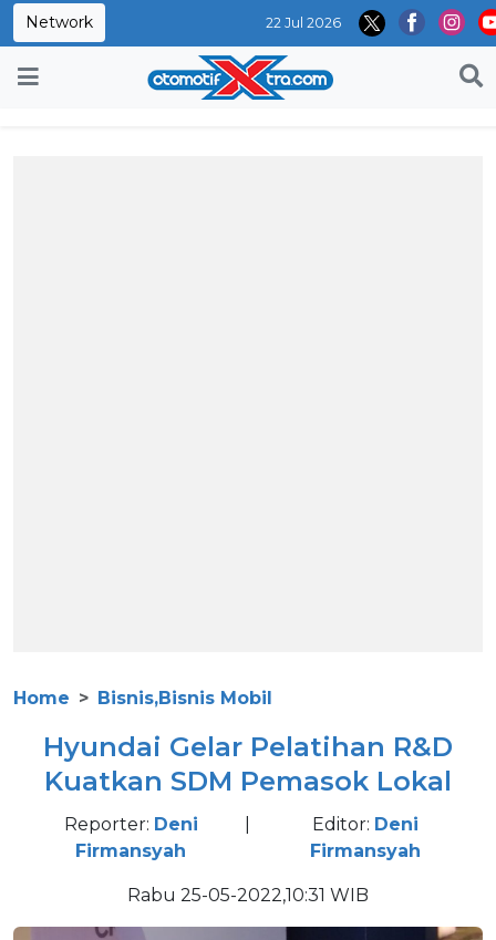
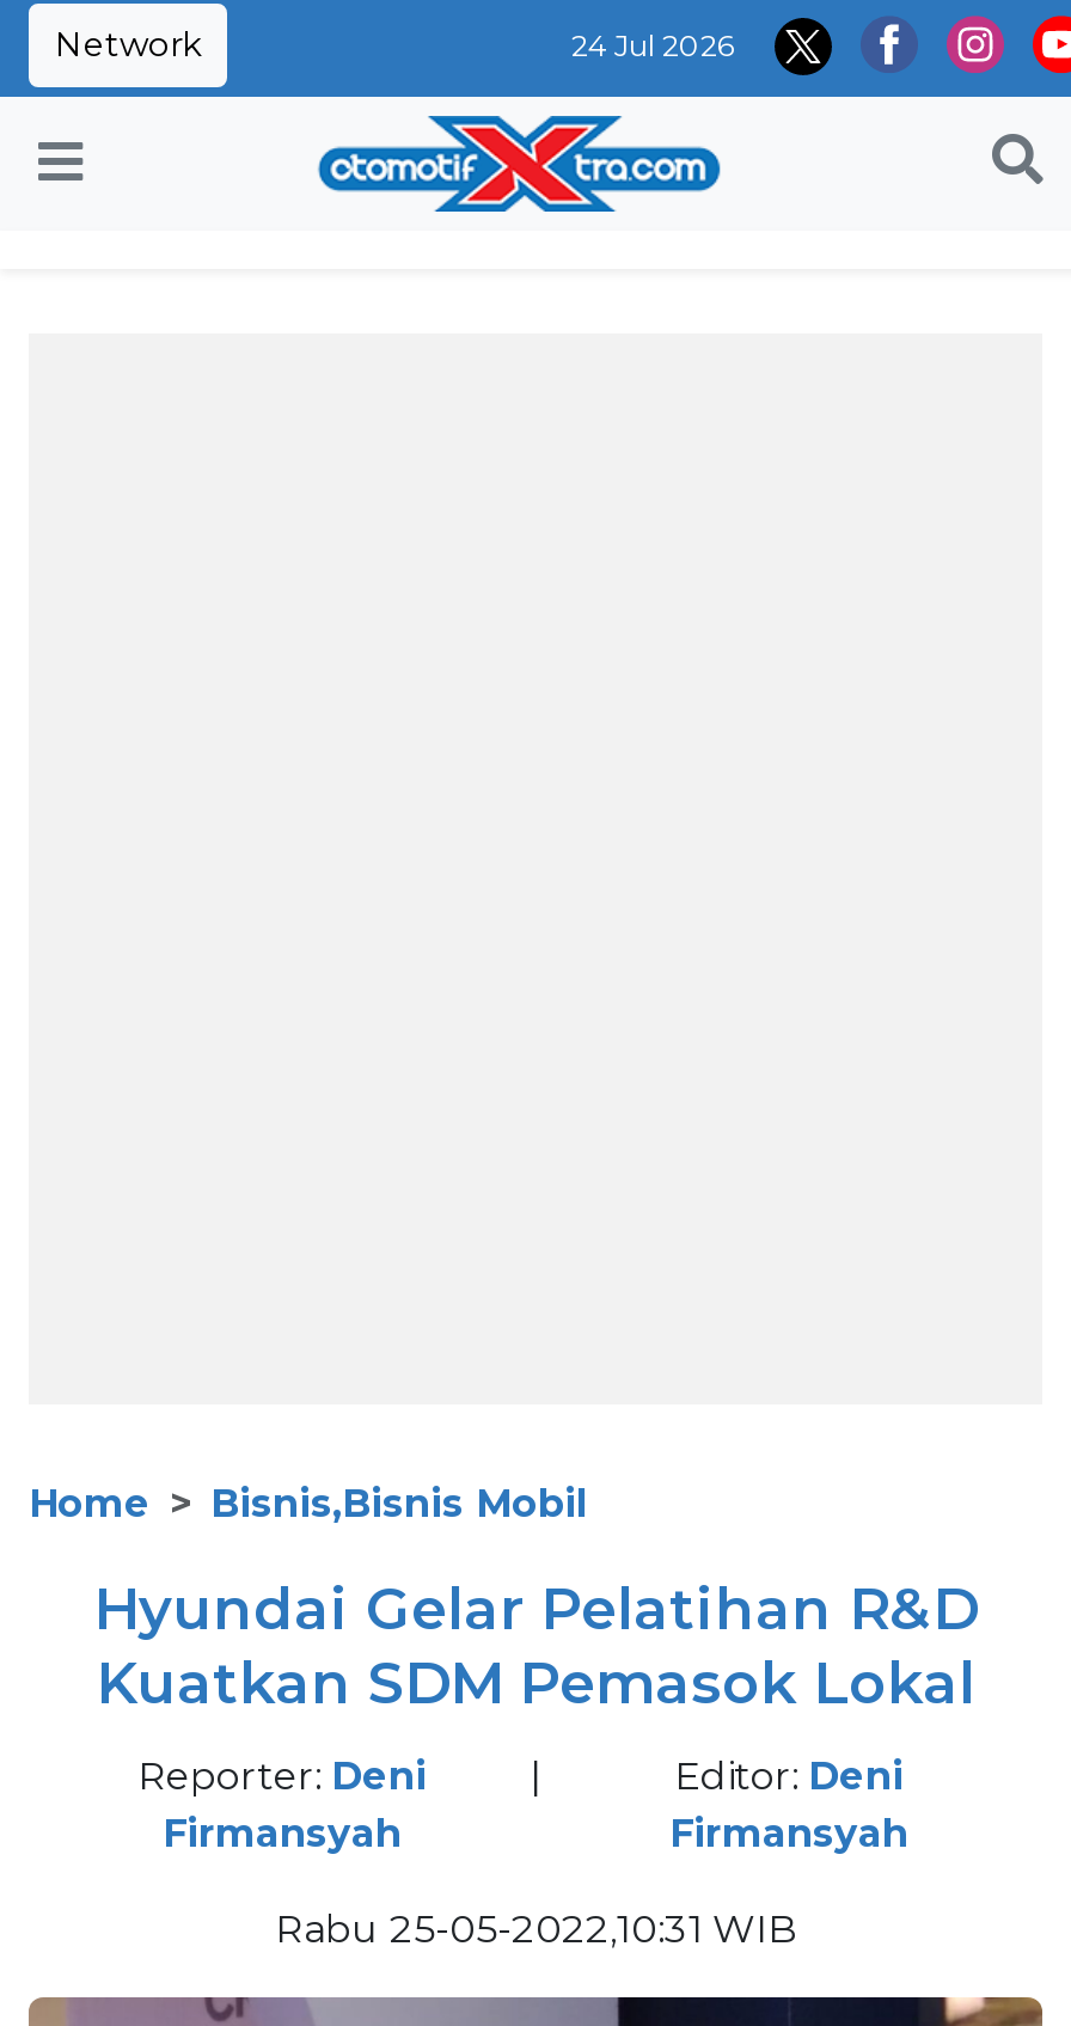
[266,14,341,31] 22 Jul 2026 -> [571,27,736,63] 24 Jul 2026

